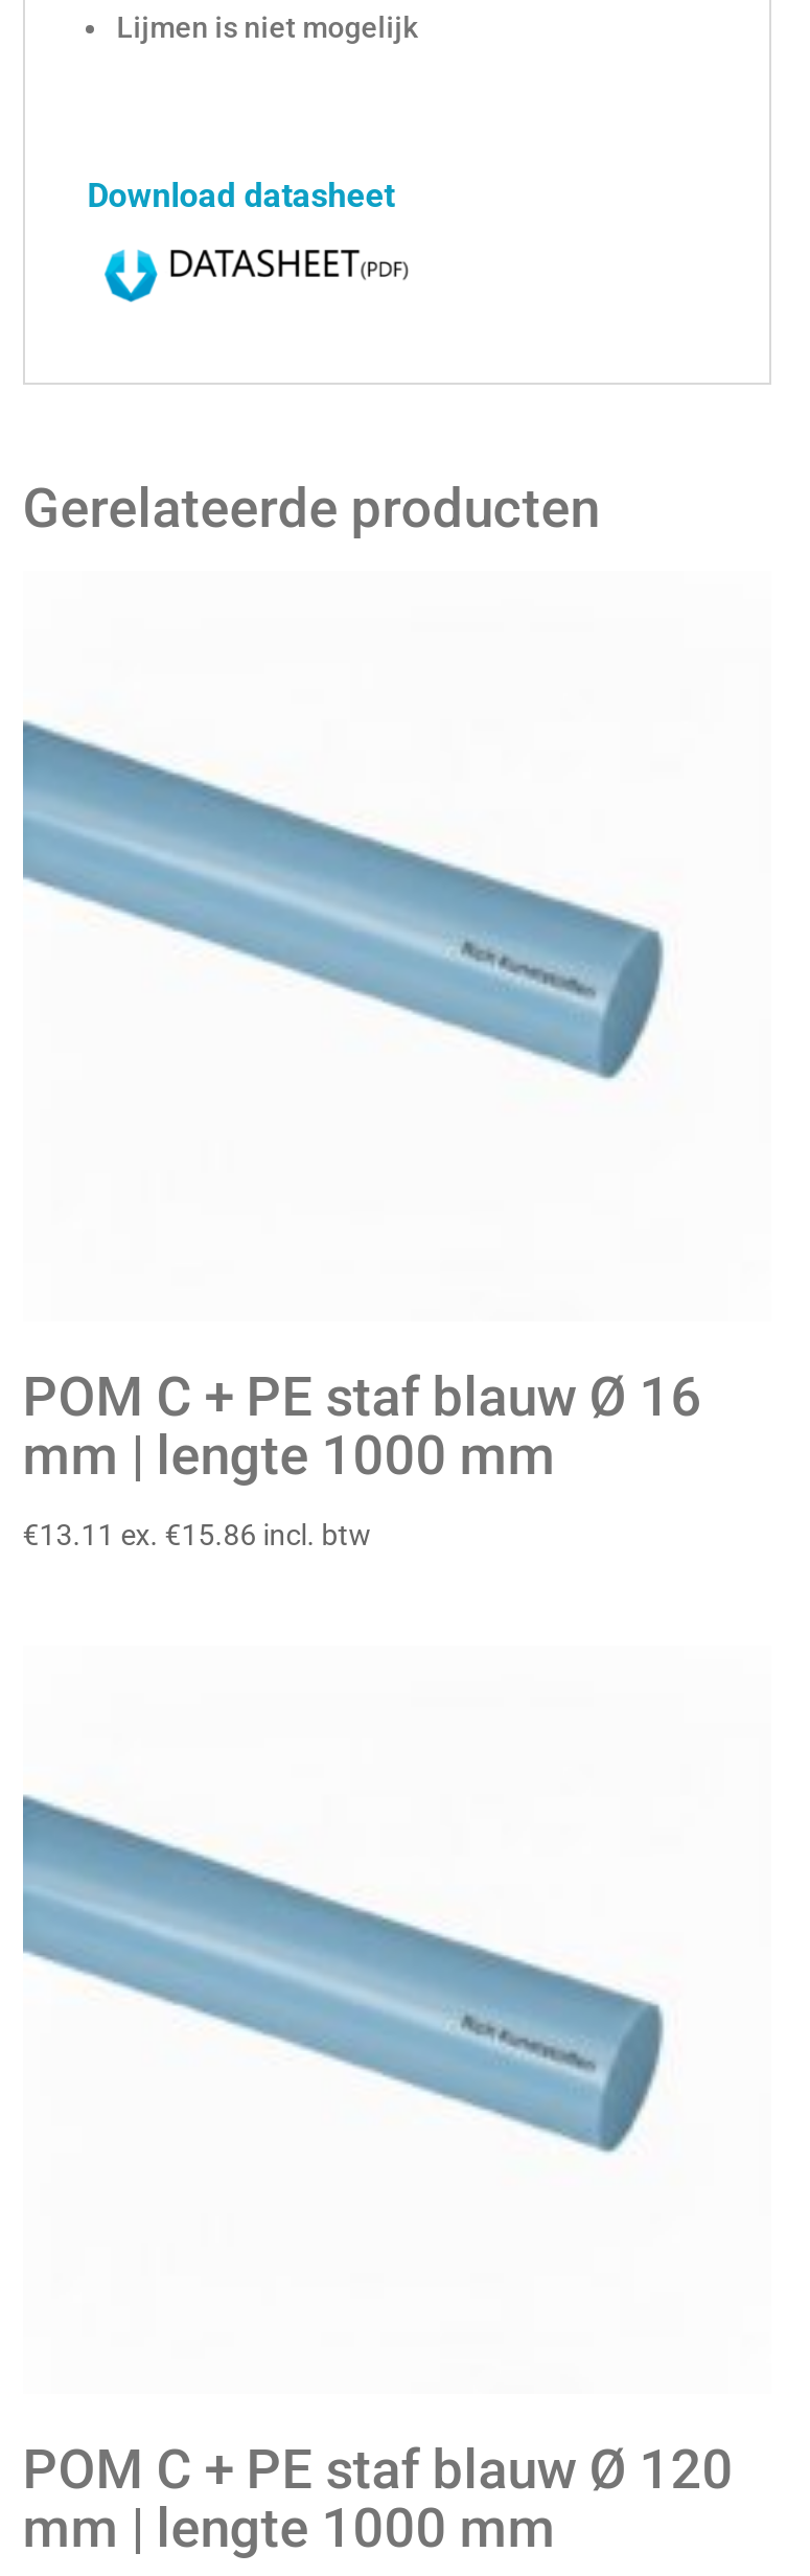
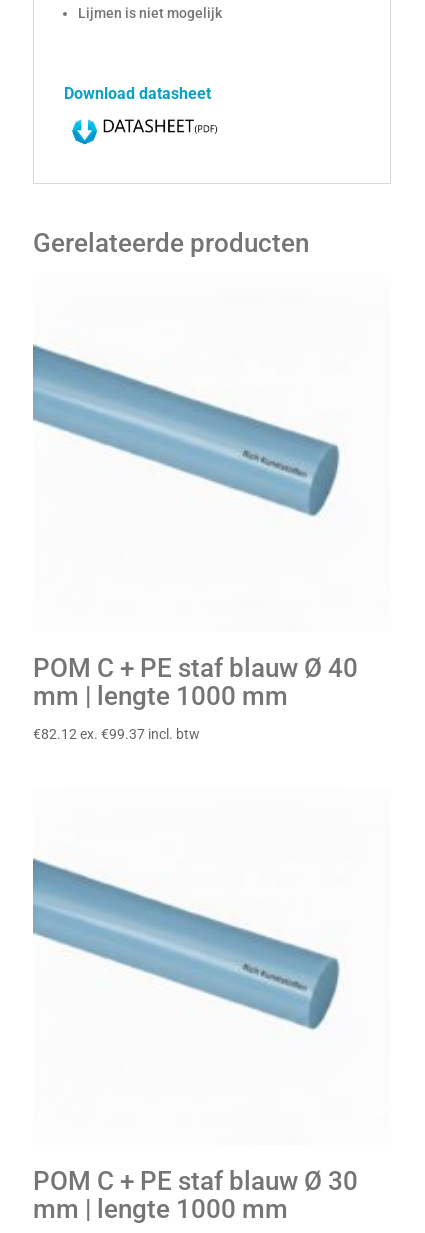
[23,1365,702,1428] POM C + PE staf blauw Ø 16 -> [33,653,358,683] POM C + PE staf blauw Ø 40
[23,1518,372,1551] €13.11 ex. €15.86 incl. btw -> [33,726,200,742] €82.12 ex. €99.37 incl. btw
[23,2439,733,2502] POM C + PE staf blauw Ø 120 -> [33,1166,358,1196] POM C + PE staf blauw Ø 30

